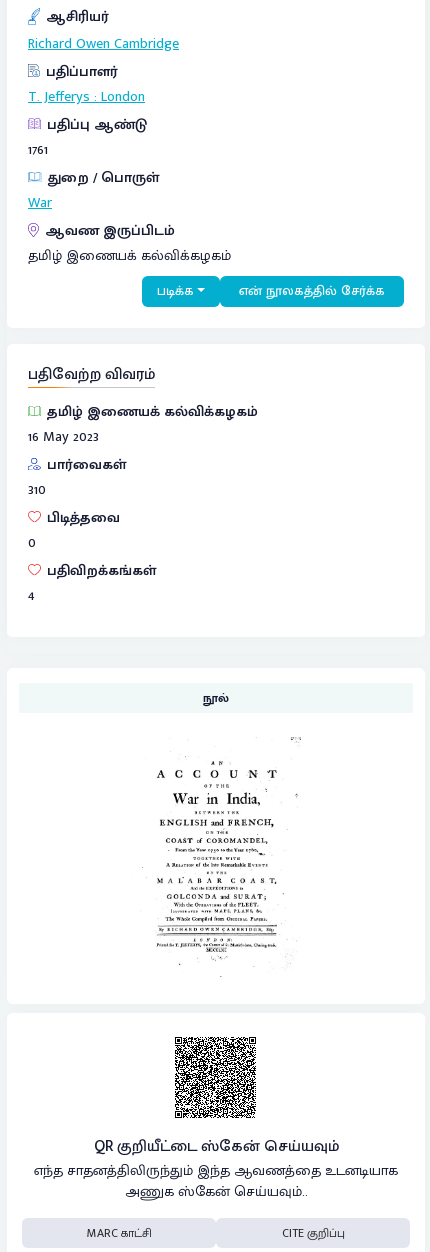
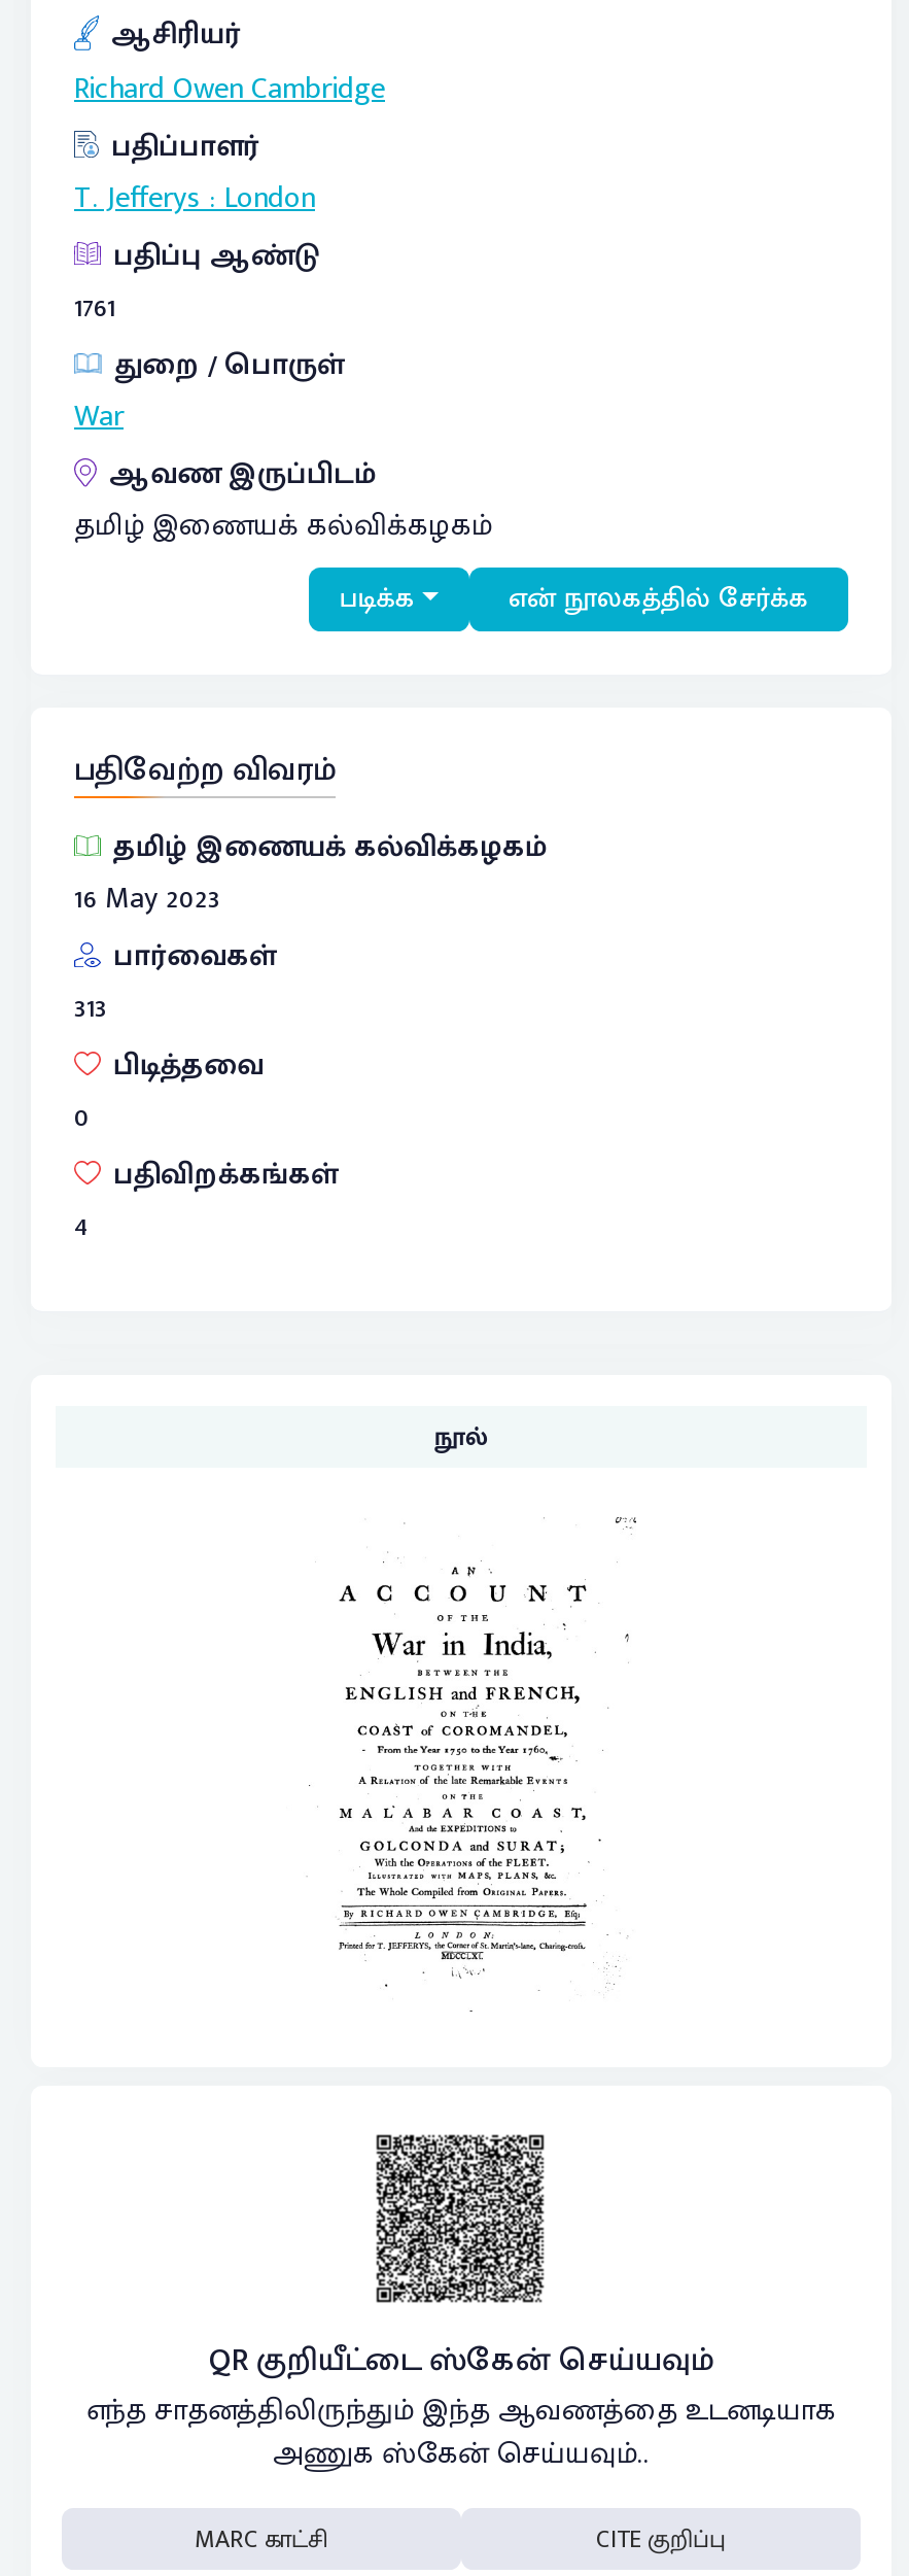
[28,478,46,502] 310 -> [74,984,107,1033] 313

